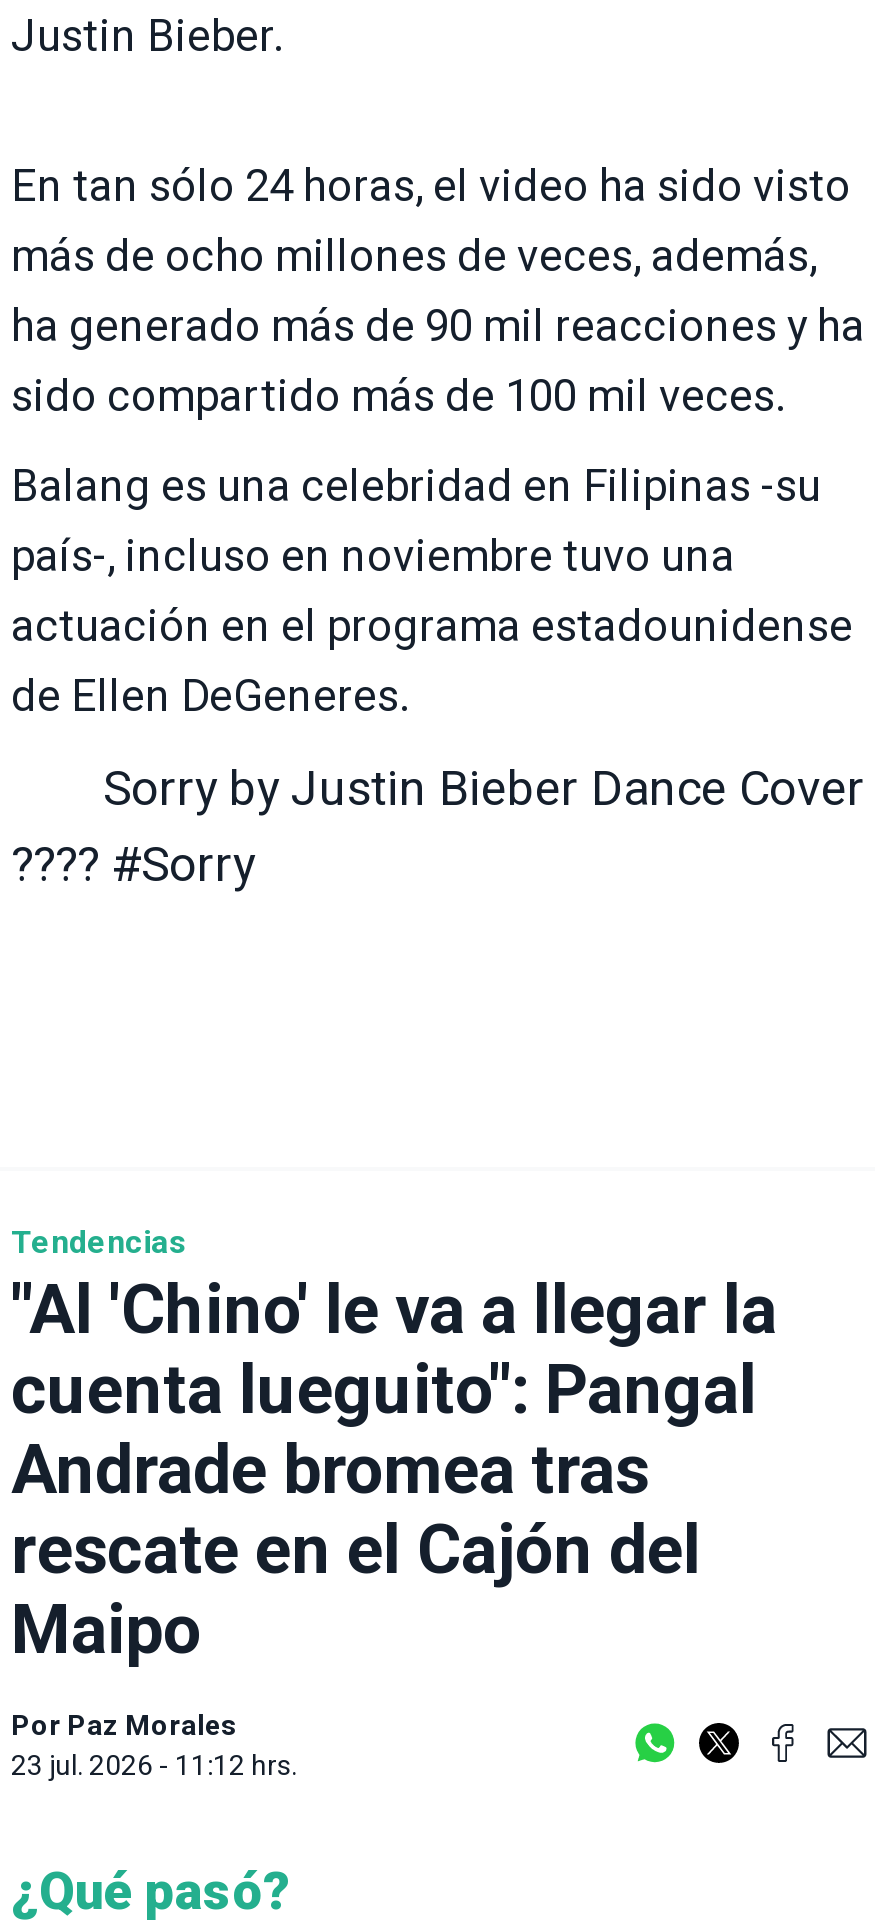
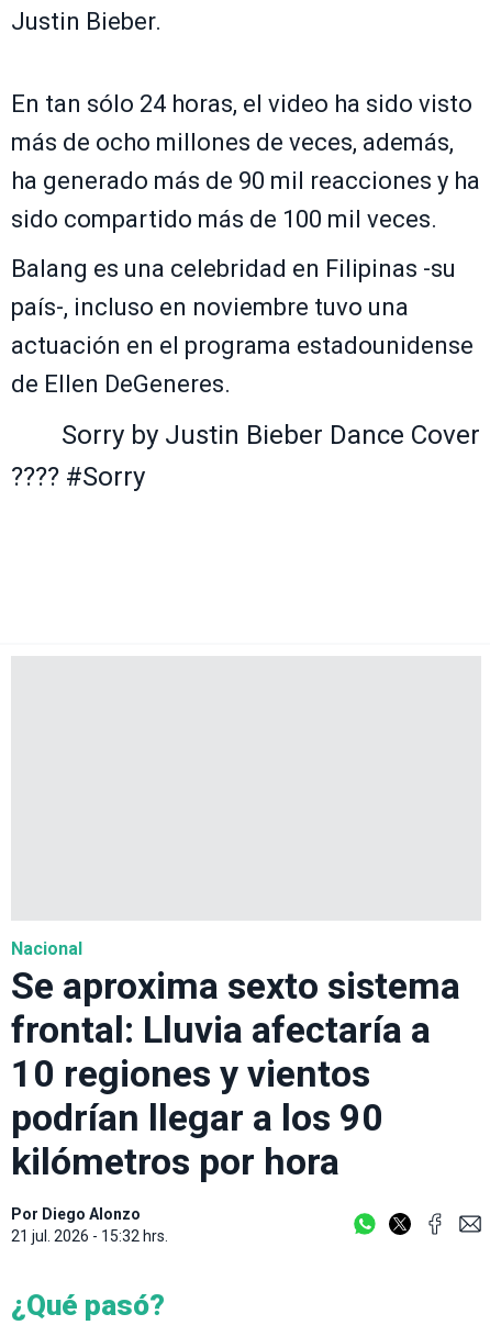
[11,1223,777,1669] Tendencias | "Al 'Chino' le va a llegar la | cuenta lueguito": Pangal | Andrade bromea tras | rescate en el Cajón del | Maipo -> [11,938,460,1183] Nacional | Se aproxima sexto sistema | frontal: Lluvia afectaría a | 10 regiones y vientos | podrían llegar a los 90 | kilómetros por hora
[11,1709,297,1781] Por Paz Morales | 23 jul. 2026 - 11:12 hrs. -> [11,1205,168,1245] Por Diego Alonzo | 21 jul. 2026 - 15:32 hrs.

